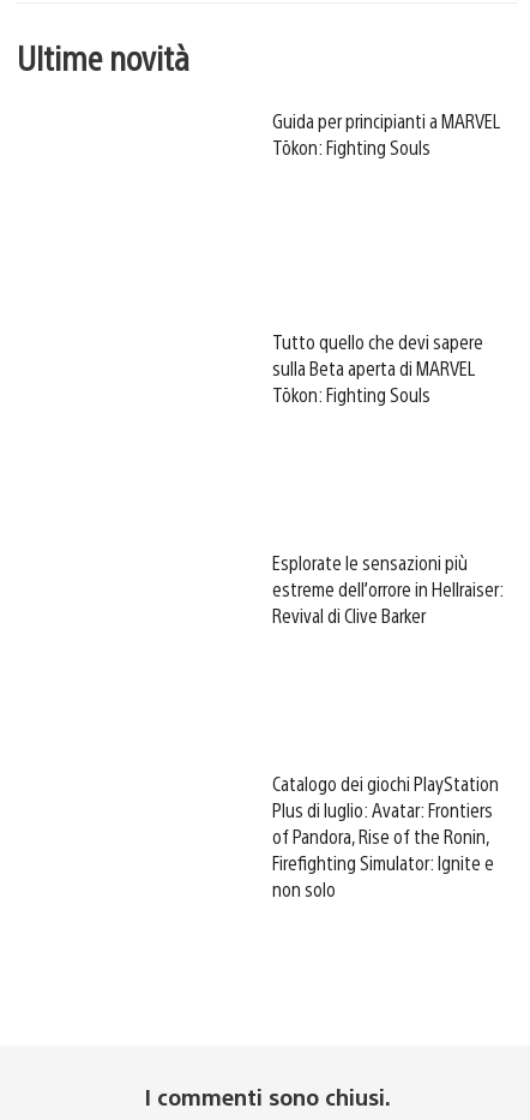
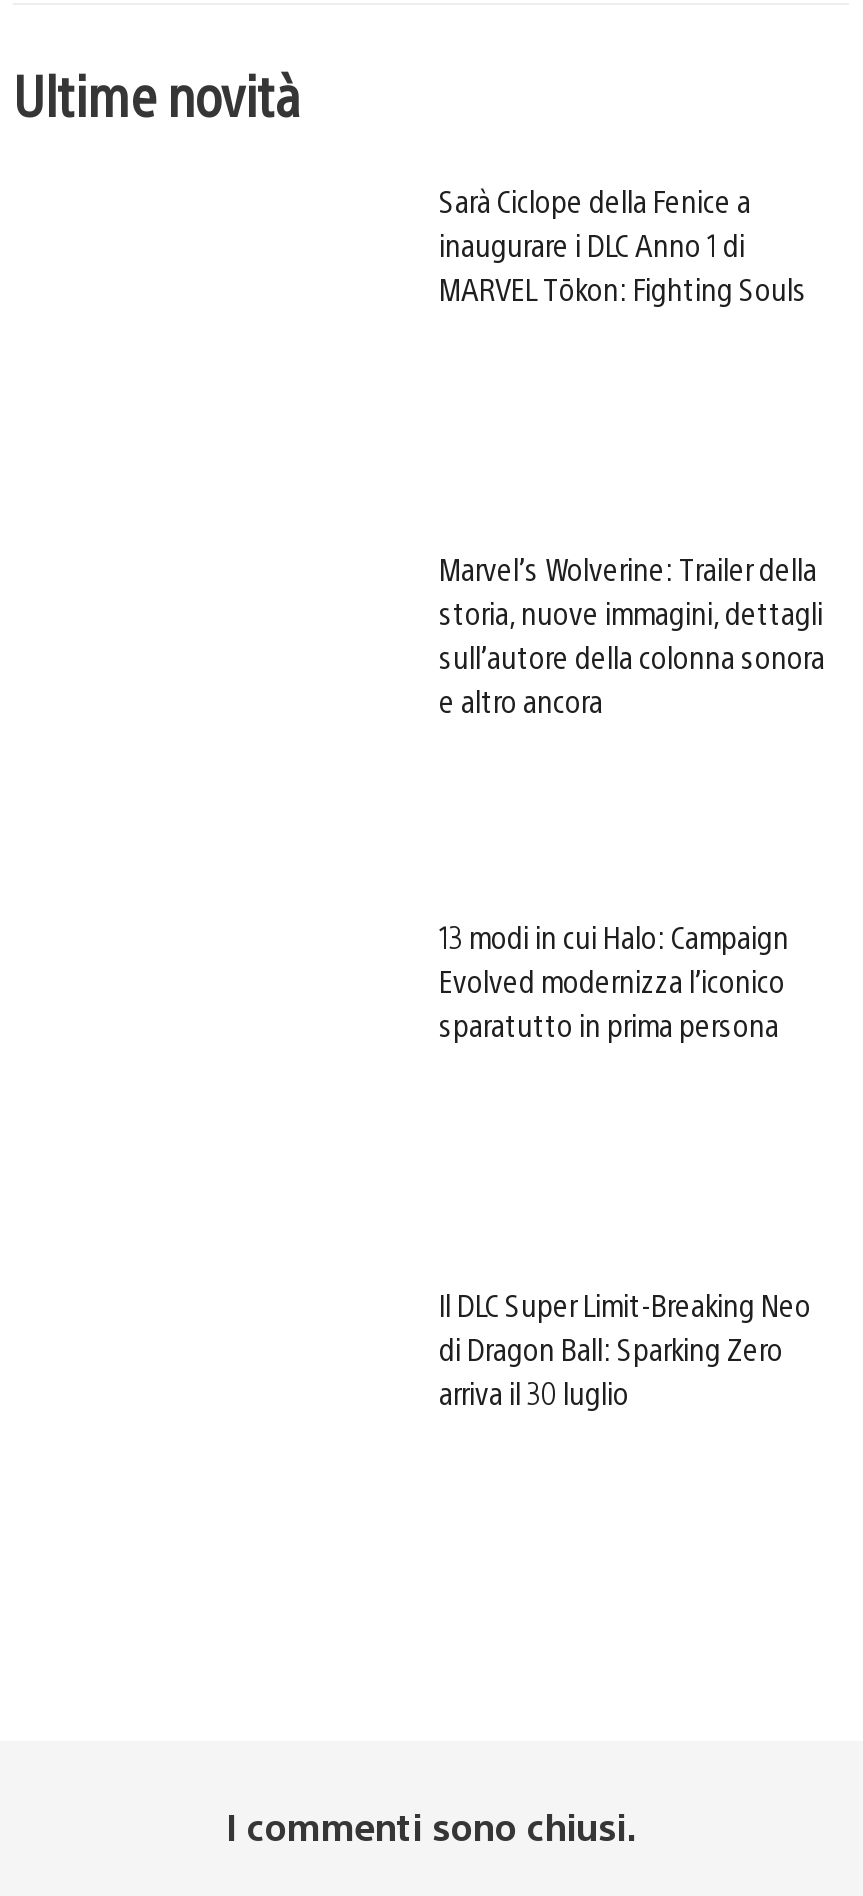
[272,108,500,159] Guida per principianti a MARVEL | Tōkon: Fighting Souls -> [439,179,807,309] Sarà Ciclope della Fenice a | inaugurare i DLC Anno 1 di | MARVEL Tōkon: Fighting Souls
[272,329,483,407] Tutto quello che devi sapere | sulla Beta aperta di MARVEL | Tōkon: Fighting Souls -> [439,547,825,721] Marvel’s Wolverine: Trailer della | storia, nuove immagini, dettagli | sull’autore della colonna sonora | e altro ancora
[272,550,504,628] Esplorate le sensazioni più | estreme dell’orrore in Hellraiser: | Revival di Clive Barker -> [439,915,789,1045] 13 modi in cui Halo: Campaign | Evolved modernizza l’iconico | sparatutto in prima persona
[272,770,499,901] Catalogo dei giochi PlayStation | Plus di luglio: Avatar: Frontiers | of Pandora, Rise of the Ronin, | Firefighting Simulator: Ignite e | non solo -> [439,1283,811,1413] Il DLC Super Limit-Breaking Neo | di Dragon Ball: Sparking Zero | arriva il 30 luglio

